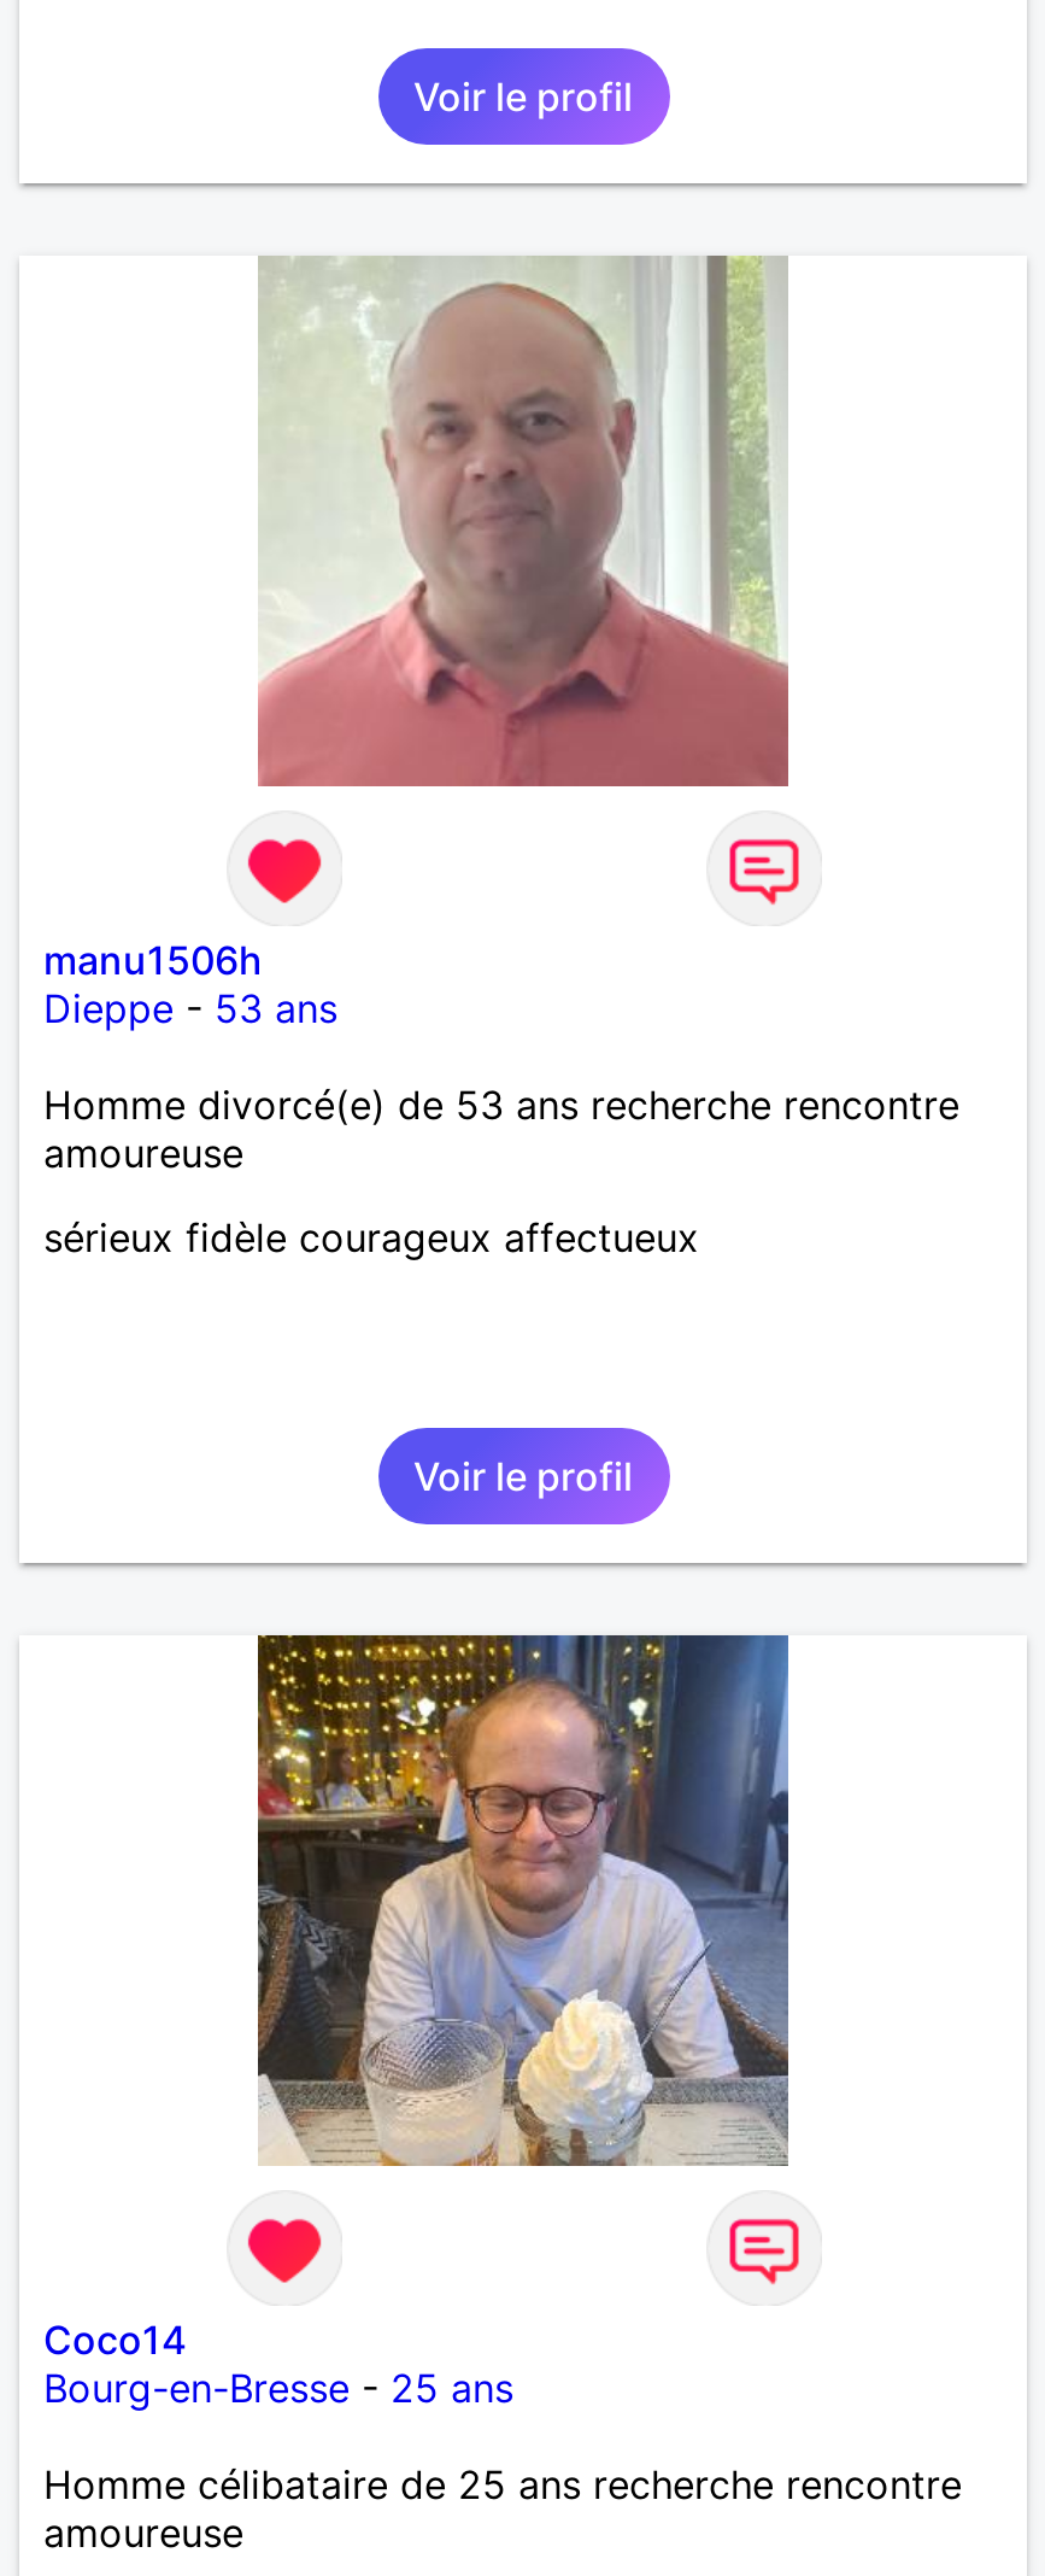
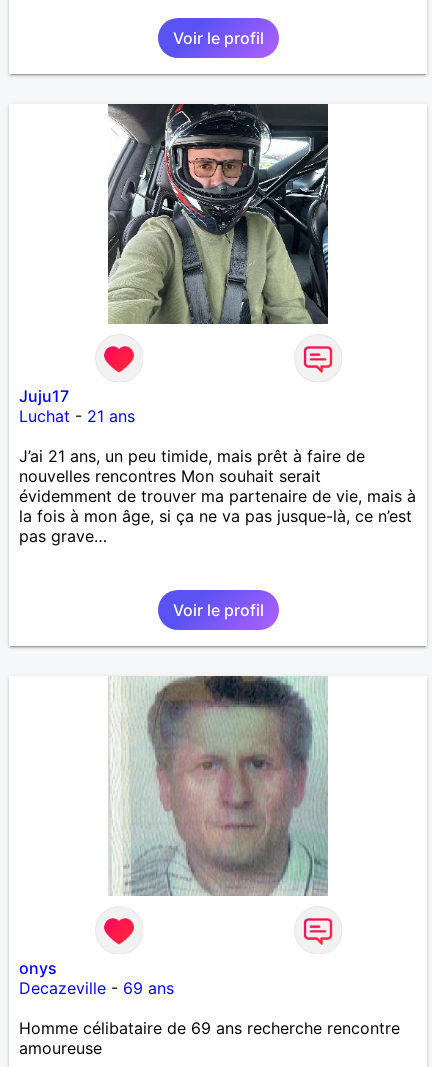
[258,253,791,789] [image] -> [107,103,329,325] [image]
[43,936,959,1261] manu1506h | Dieppe - 53 ans | Homme divorcé(e) de 53 ans recherche rencontre | amoureuse | sérieux fidèle courageux affectueux -> [19,386,416,546] Juju17 | Luchat - 21 ans | J’ai 21 ans, un peu timide, mais prêt à faire de | nouvelles rencontres Mon souhait serait | évidemment de trouver ma partenaire de vie, mais à | la fois à mon âge, si ça ne va pas jusque-là, ce n’est | pas grave…
[256,1633,791,2168] [image] -> [108,675,328,897] [image]
[43,2315,513,2412] Coco14 | Bourg-en-Bresse - 25 ans -> [19,958,174,998] onys | Decazeville - 69 ans
[43,2460,962,2508] Homme célibataire de 25 ans recherche rencontre -> [19,1018,400,1038] Homme célibataire de 69 ans recherche rencontre

